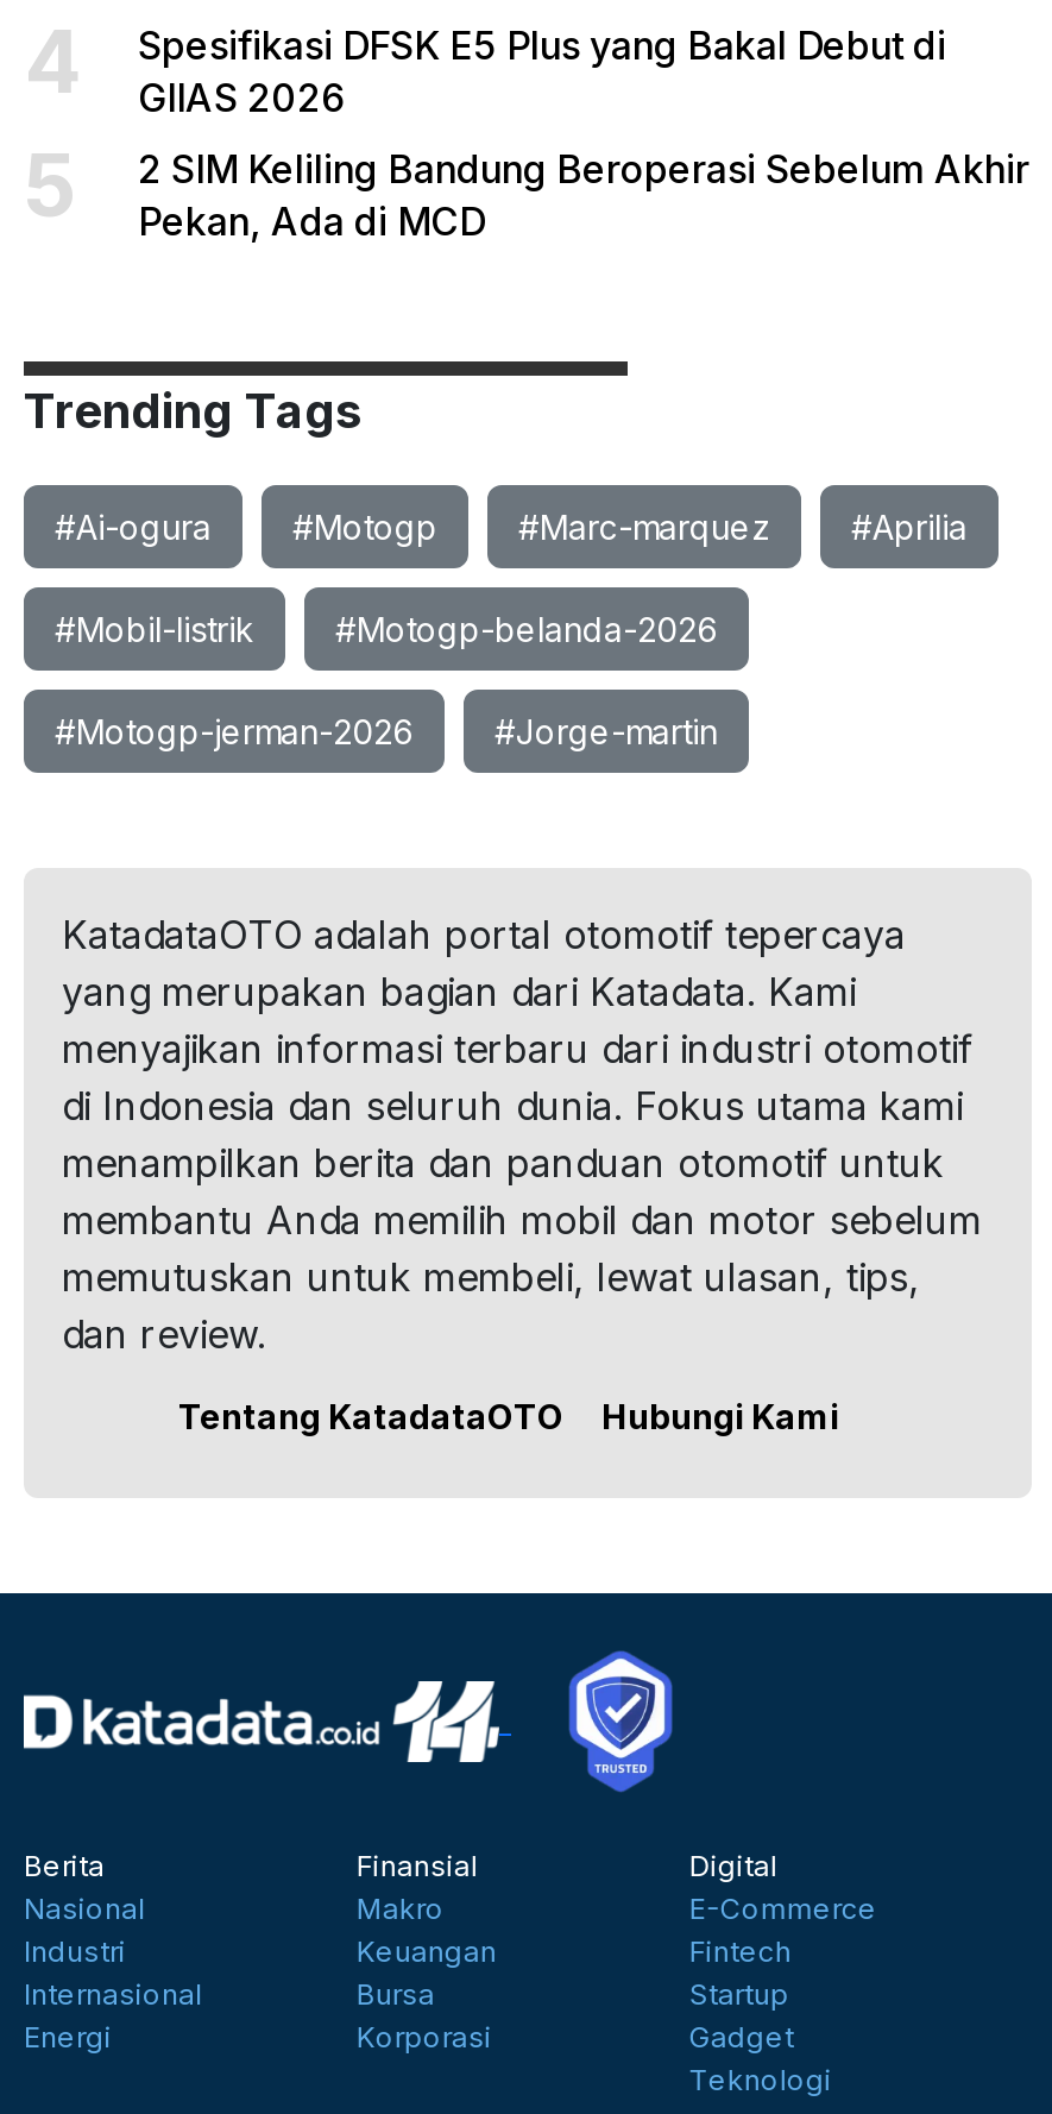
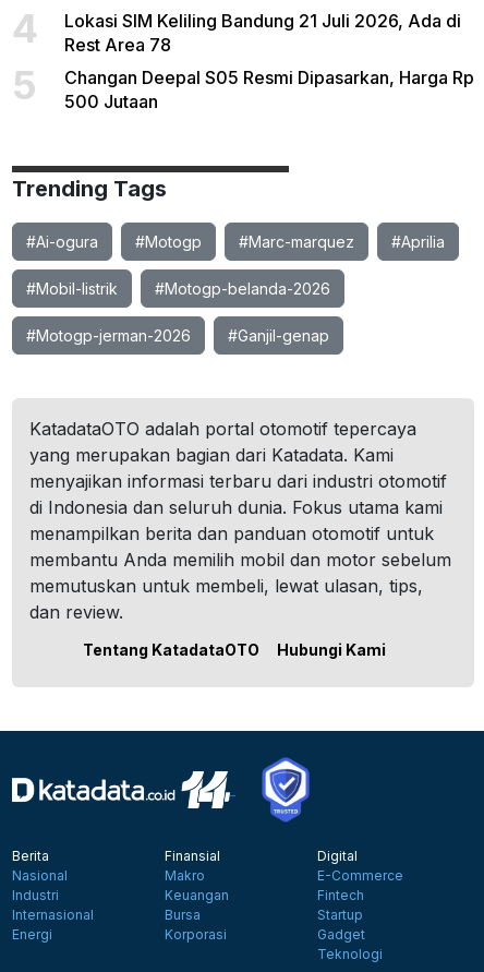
[138,21,946,121] Spesifikasi DFSK E5 Plus yang Bakal Debut di | GIIAS 2026 -> [64,10,461,56] Lokasi SIM Keliling Bandung 21 Juli 2026, Ada di | Rest Area 78
[138,145,1029,245] 2 SIM Keliling Bandung Beroperasi Sebelum Akhir | Pekan, Ada di MCD -> [64,67,474,112] Changan Deepal S05 Resmi Dipasarkan, Harga Rp | 500 Jutaan
[494,711,718,751] #Jorge-martin -> [228,326,329,345] #Ganjil-genap

